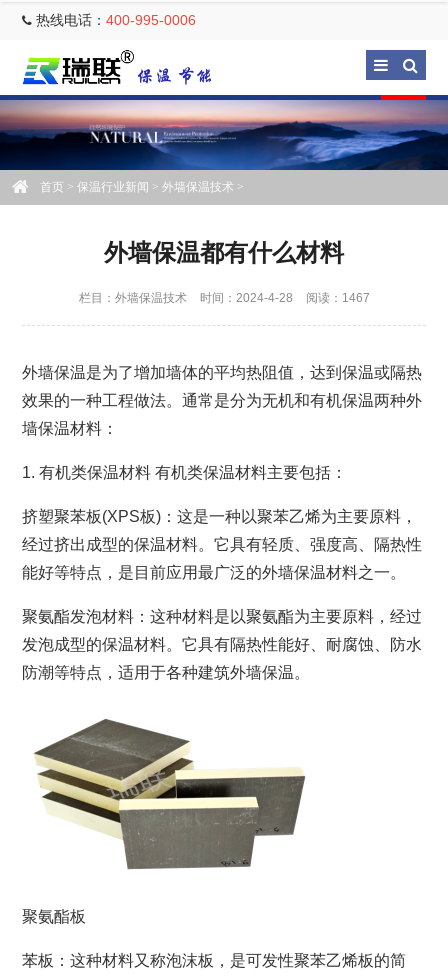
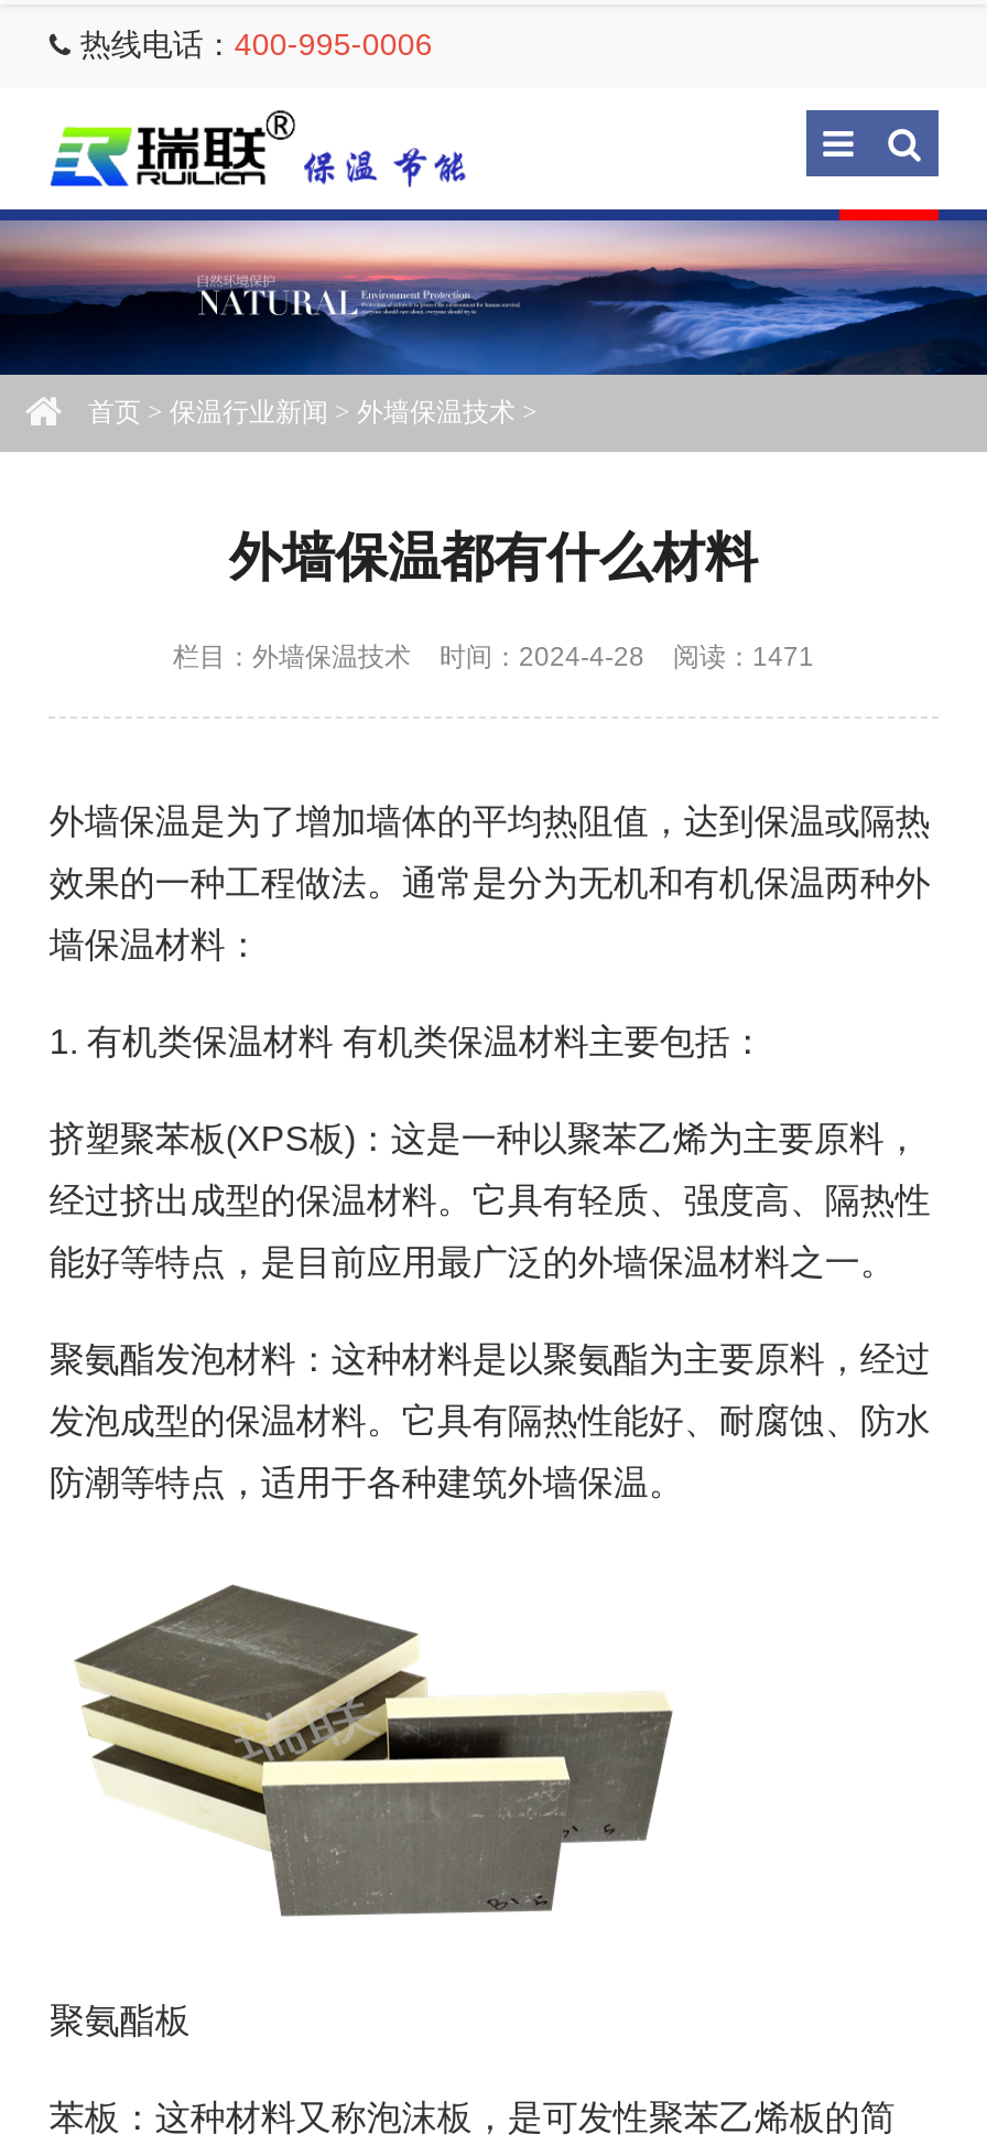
[78,291,369,305] 栏目：外墙保温技术 时间：2024-4-28 阅读：1467 -> [173,642,814,672] 栏目：外墙保温技术 时间：2024-4-28 阅读：1471

